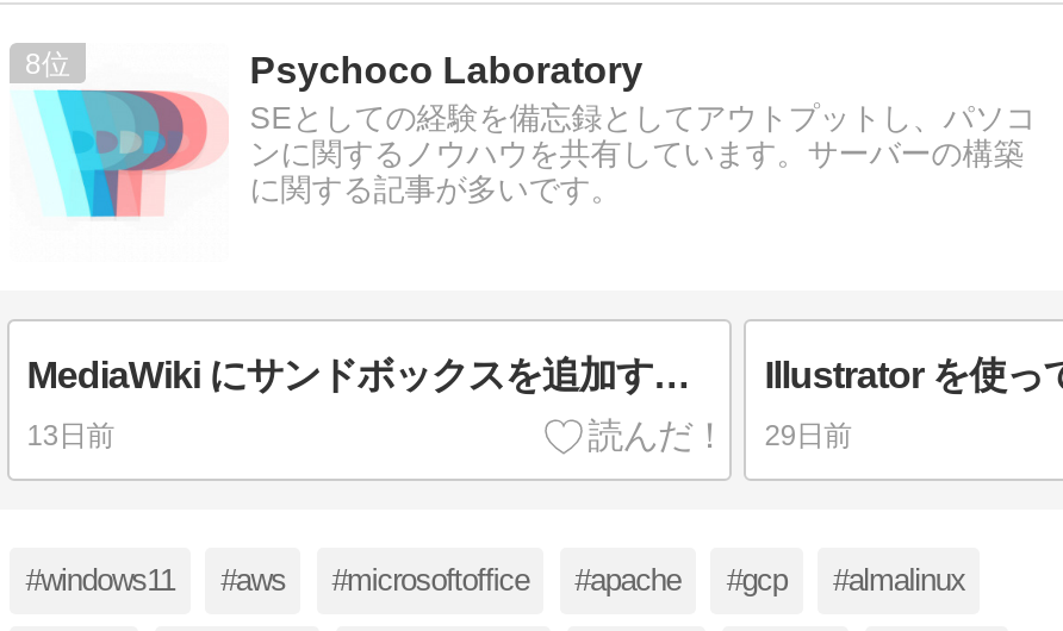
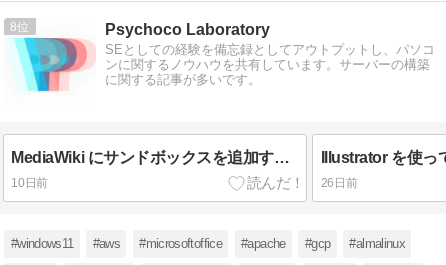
[27,419,114,452] 13日前 -> [11,176,48,190] 10日前
[764,419,852,452] 29日前 -> [321,176,357,190] 26日前

